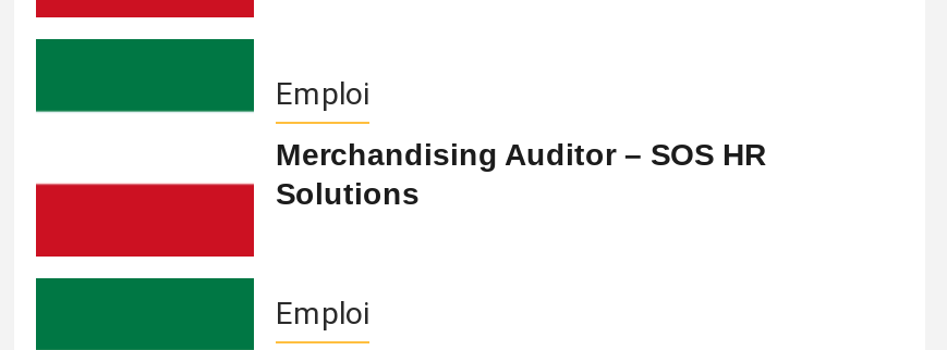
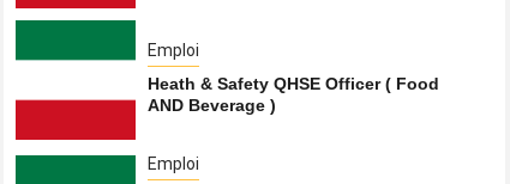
[276,137,766,211] Merchandising Auditor – SOS HR | Solutions -> [148,74,439,115] Heath & Safety QHSE Officer ( Food | AND Beverage )

